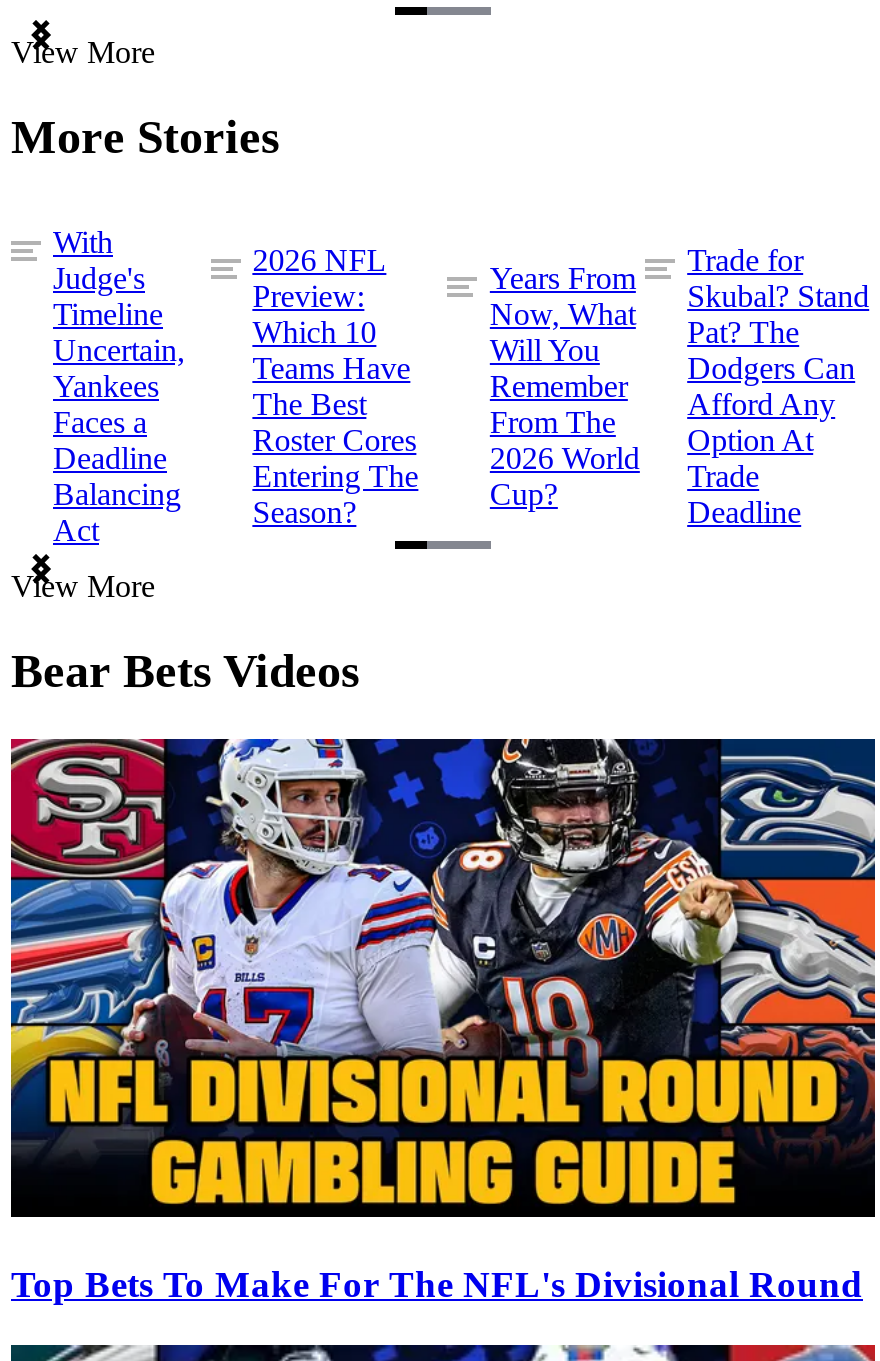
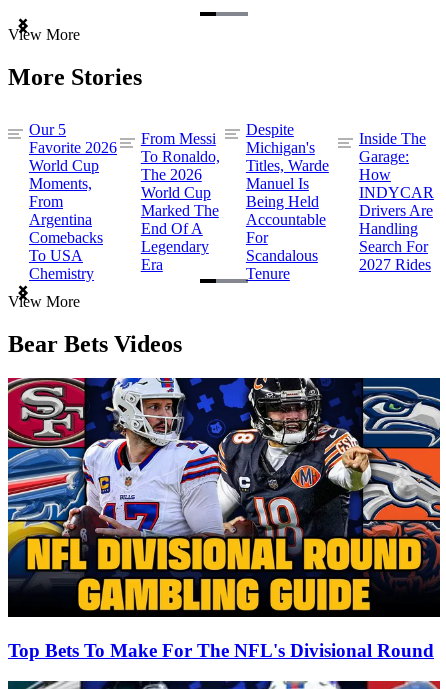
[53,225,185,547] With | Judge's | Timeline | Uncertain, | Yankees | Faces a | Deadline | Balancing | Act -> [29,121,117,282] Our 5 | Favorite 2026 | World Cup | Moments, | From | Argentina | Comebacks | To USA | Chemistry
[252,243,418,529] 2026 NFL | Preview: | Which 10 | Teams Have | The Best | Roster Cores | Entering The | Season? -> [141,130,220,273] From Messi | To Ronaldo, | The 2026 | World Cup | Marked The | End Of A | Legendary | Era
[687,243,869,529] Trade for | Skubal? Stand | Pat? The | Dodgers Can | Afford Any | Option At | Trade | Deadline -> [359,130,434,273] Inside The | Garage: | How | INDYCAR | Drivers Are | Handling | Search For | 2027 Rides
[490,261,640,511] Years From | Now, What | Will You | Remember | From The | 2026 World | Cup? -> [246,121,329,282] Despite | Michigan's | Titles, Warde | Manuel Is | Being Held | Accountable | For | Scandalous | Tenure

